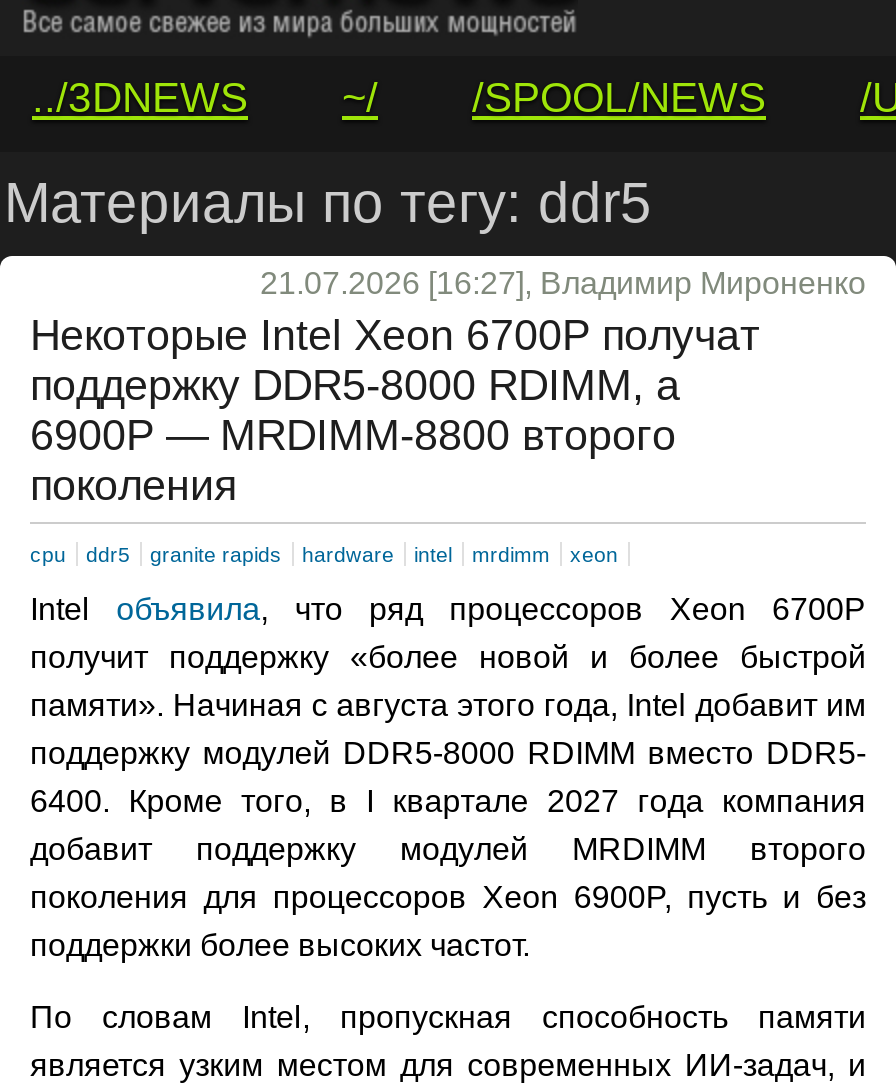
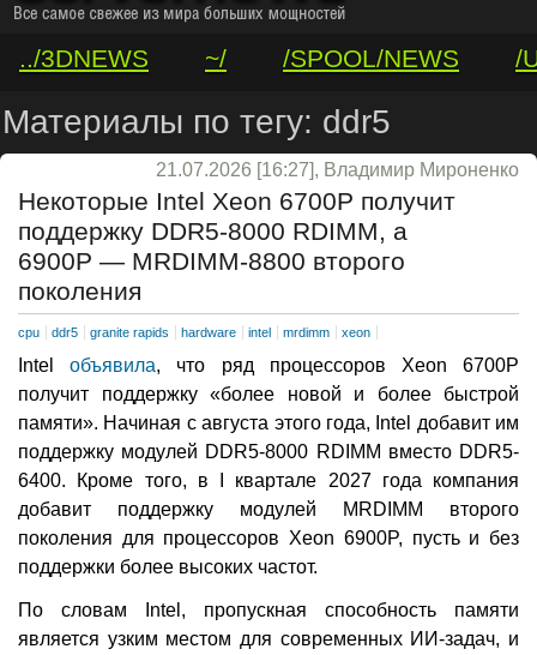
[30,312,760,360] Некоторые Intel Xeon 6700P получат -> [18,187,455,216] Некоторые Intel Xeon 6700P получит

